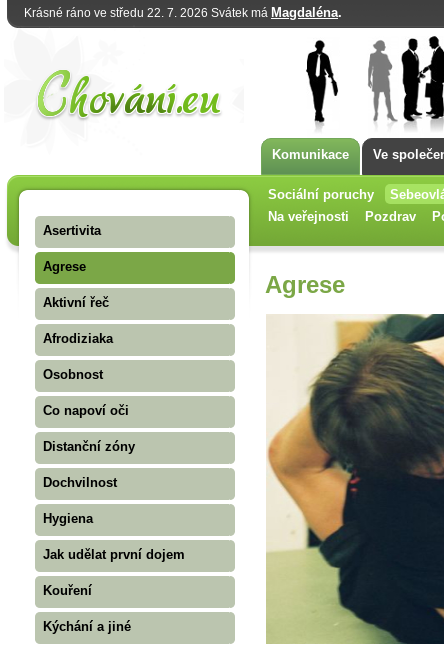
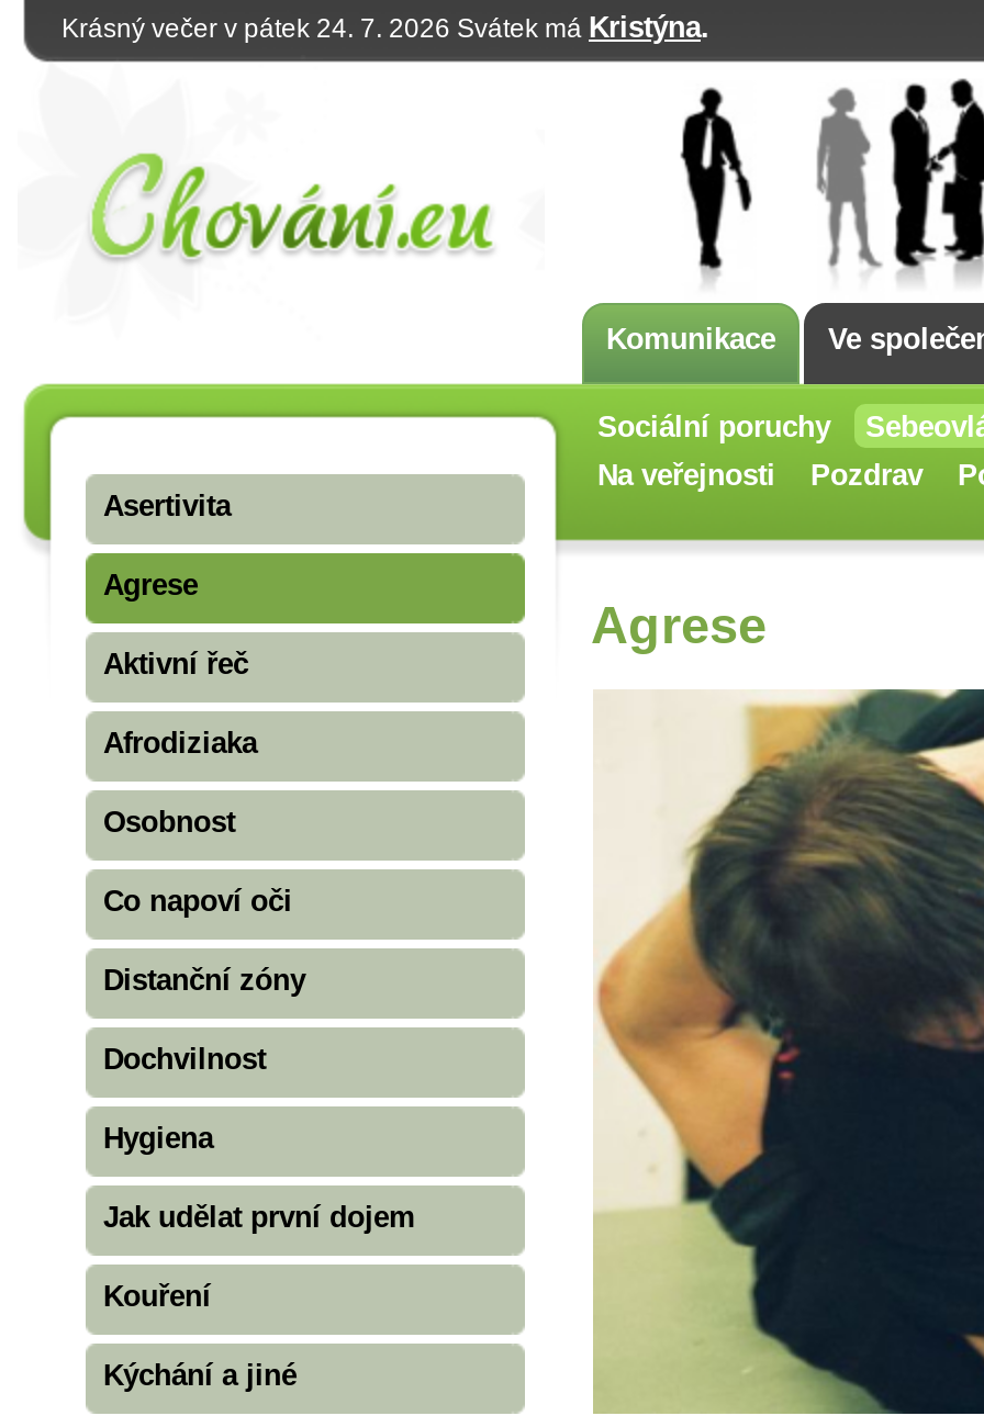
[24,5,342,20] Krásné ráno ve středu 22. 7. 2026 Svátek má Magdaléna. -> [62,11,709,44] Krásný večer v pátek 24. 7. 2026 Svátek má Kristýna.

